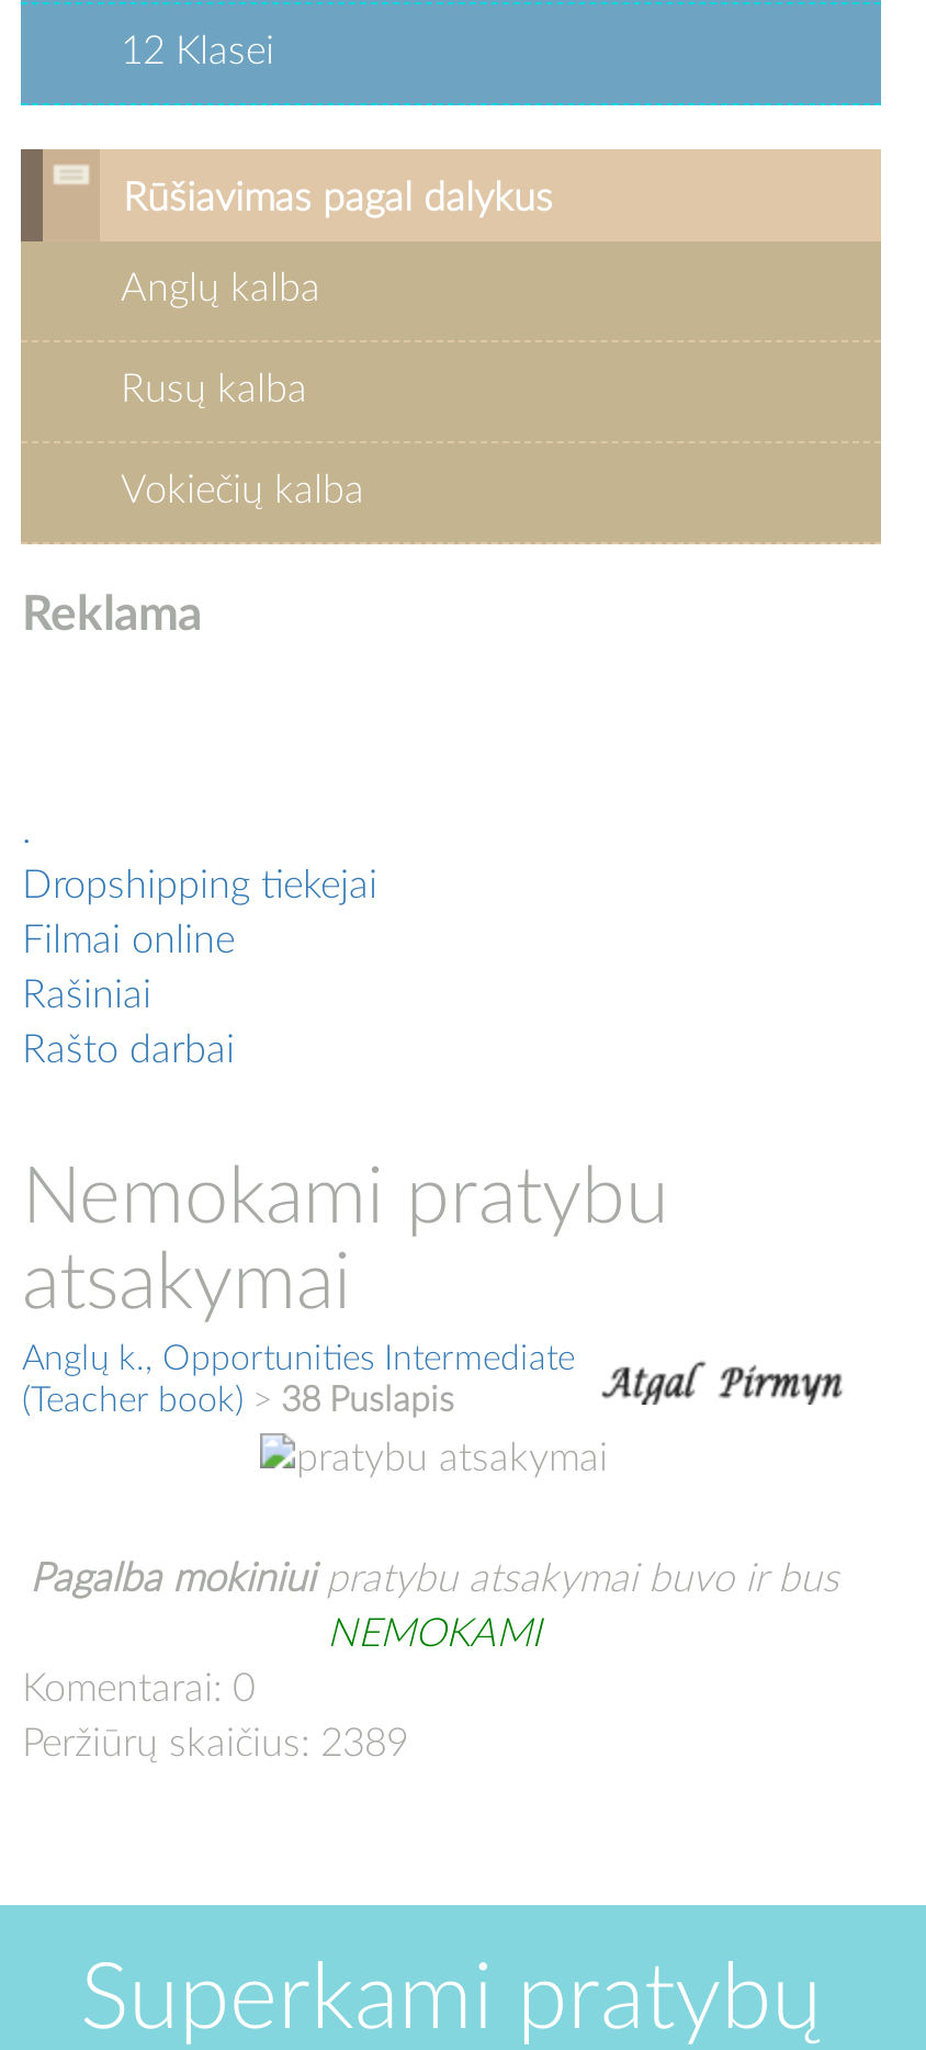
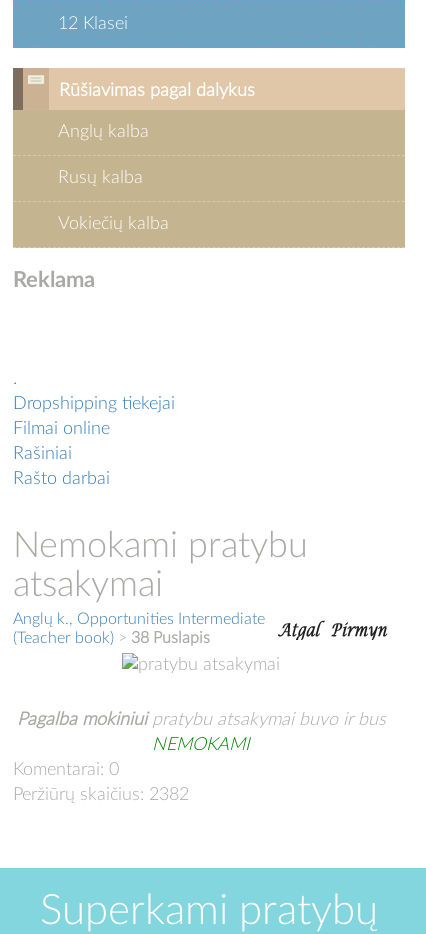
[22,1725,408,1765] Peržiūrų skaičius: 2389 -> [13,786,189,804] Peržiūrų skaičius: 2382

